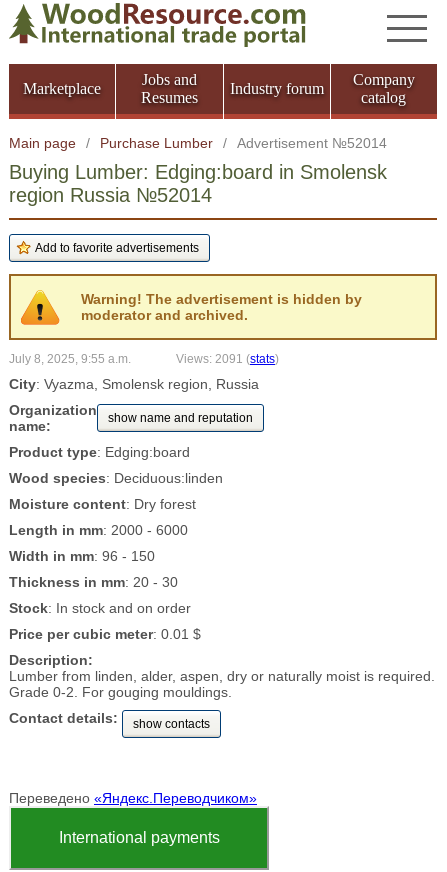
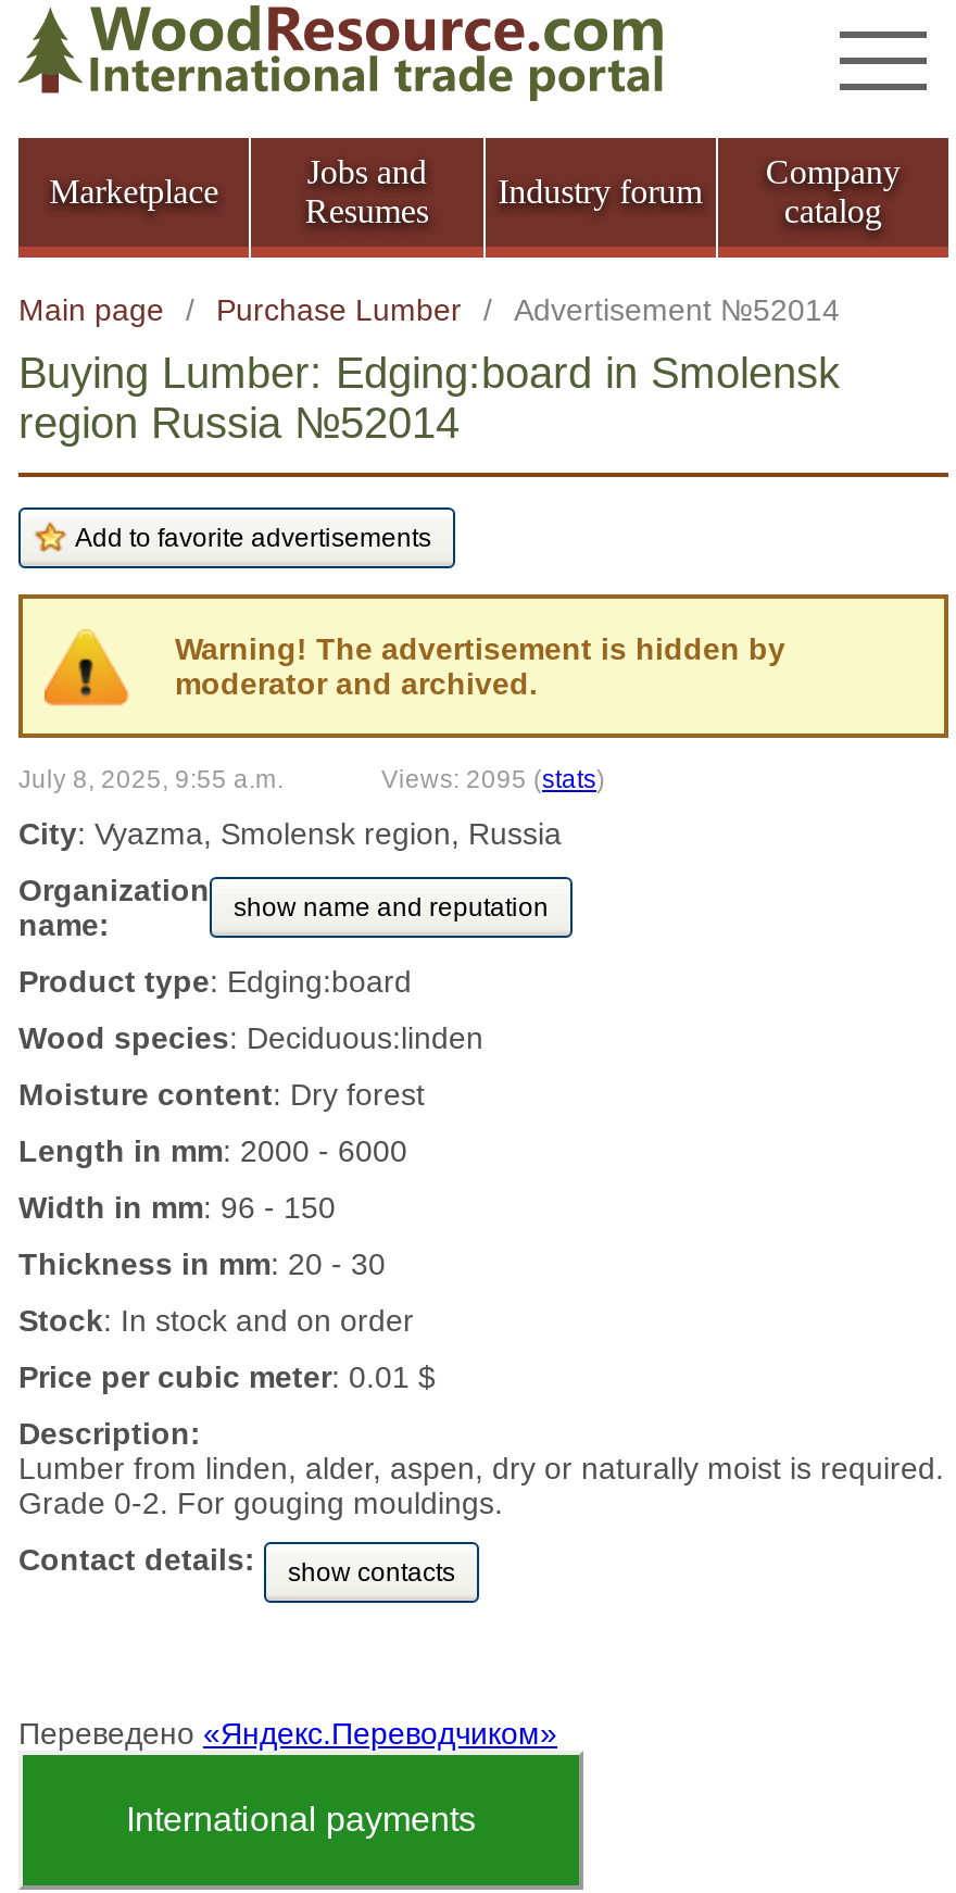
[176,352,279,365] Views: 2091 (stats) -> [381,764,605,792] Views: 2095 (stats)

